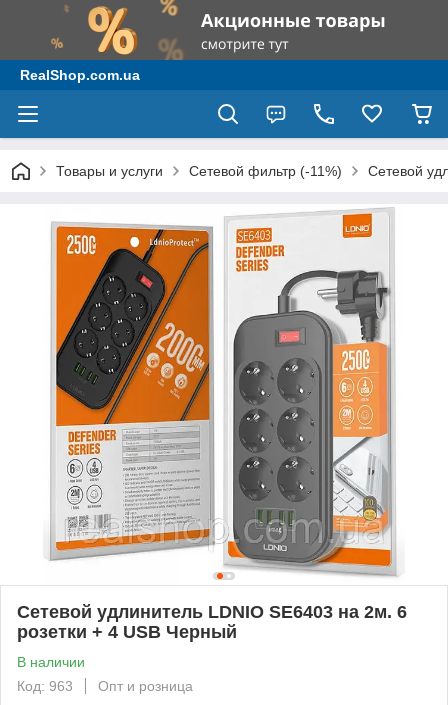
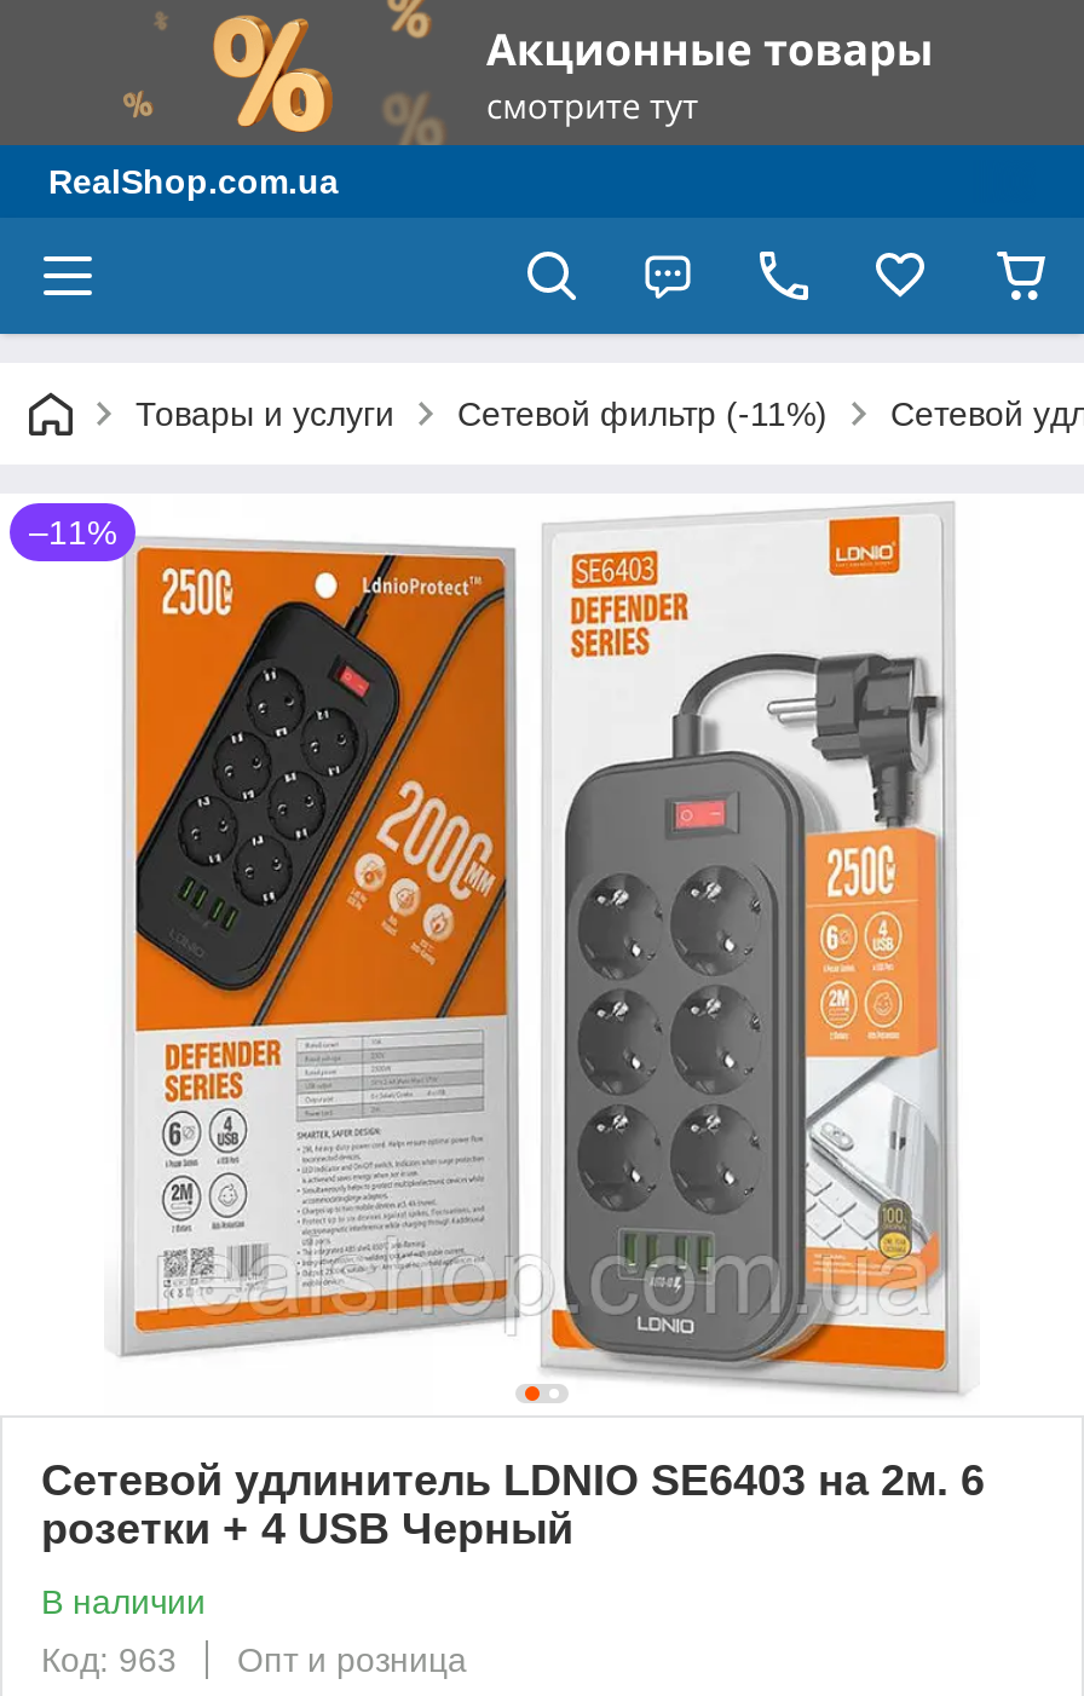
none -> [29,513,116,552] –11%

